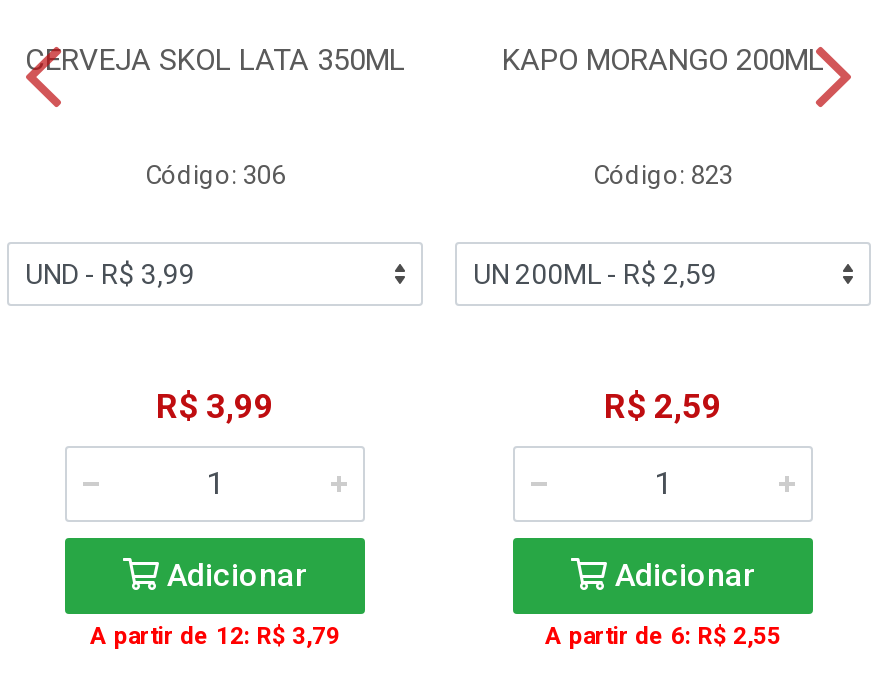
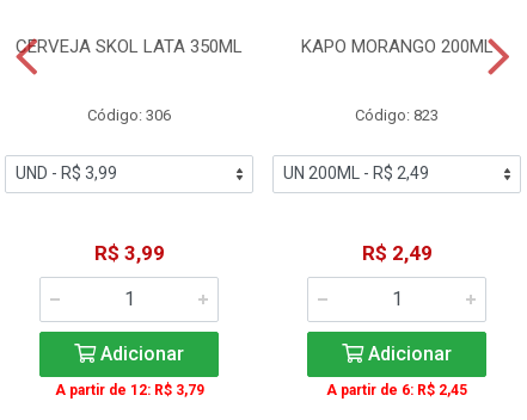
[604,387,722,427] R$ 2,59 -> [361,241,432,265] R$ 2,49
[545,623,781,651] A partir de 6: R$ 2,55 -> [326,382,467,399] A partir de 6: R$ 2,45

